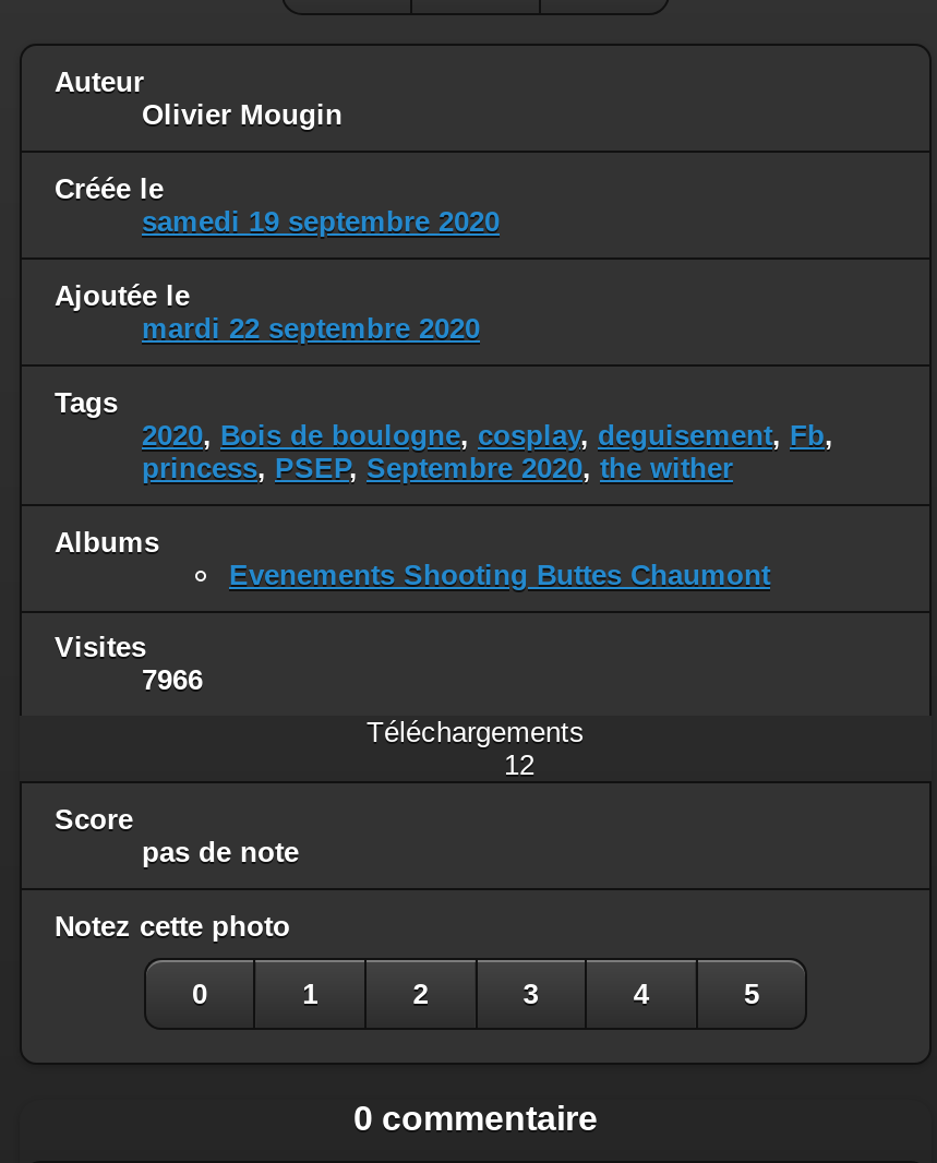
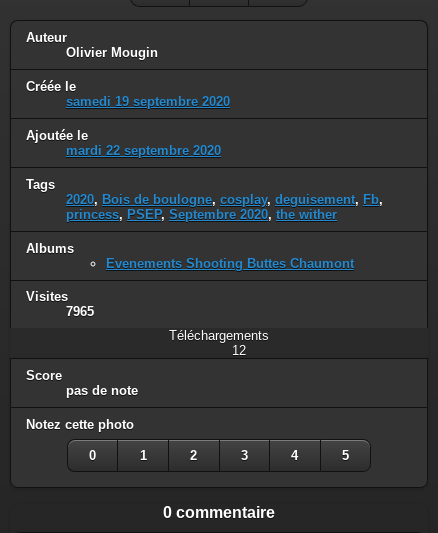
[142,664,203,697] 7966 -> [66,304,94,319] 7965

